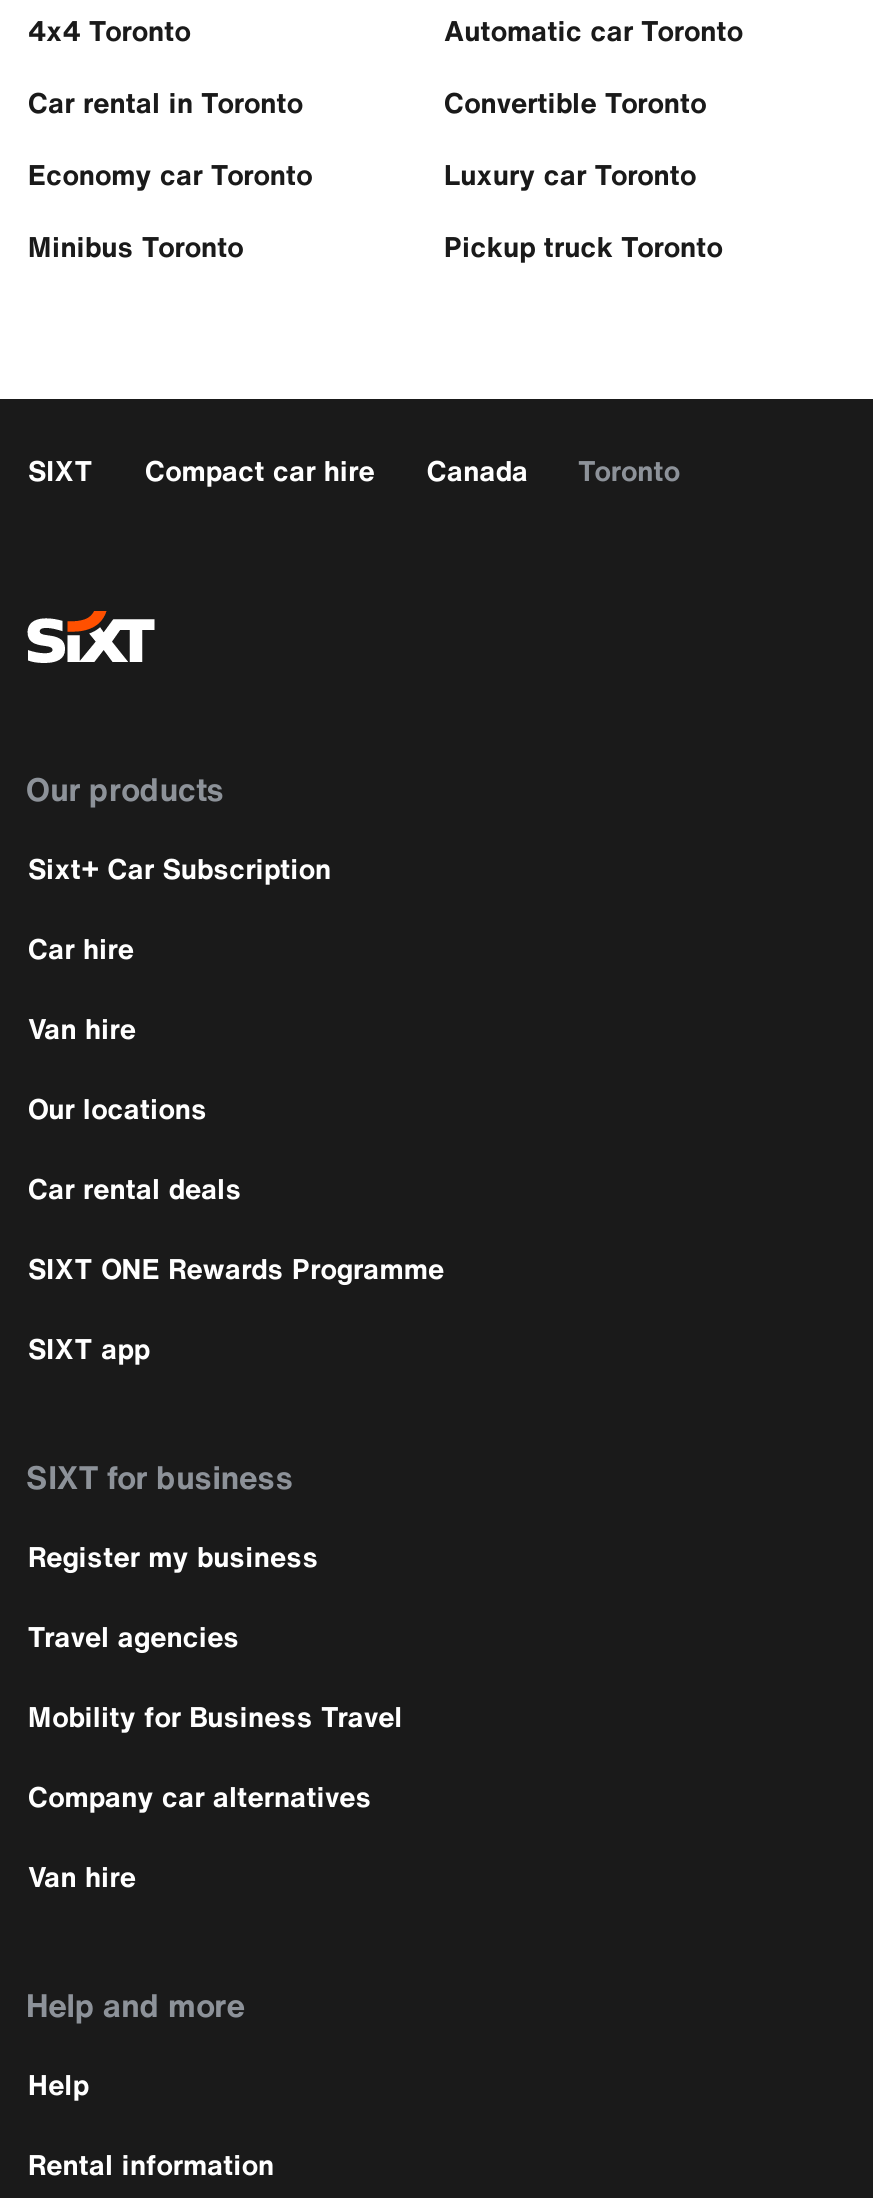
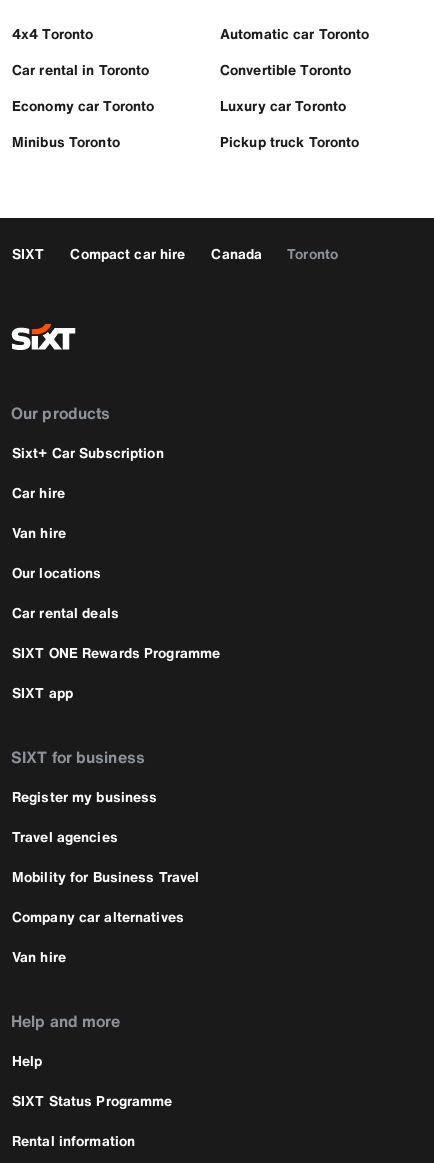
none -> [12,1090,172,1111] SIXT Status Programme

